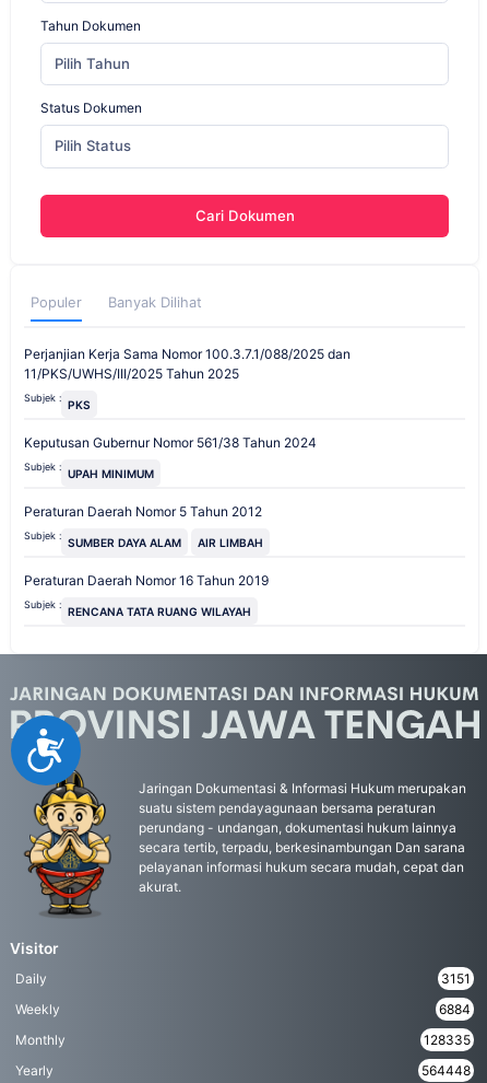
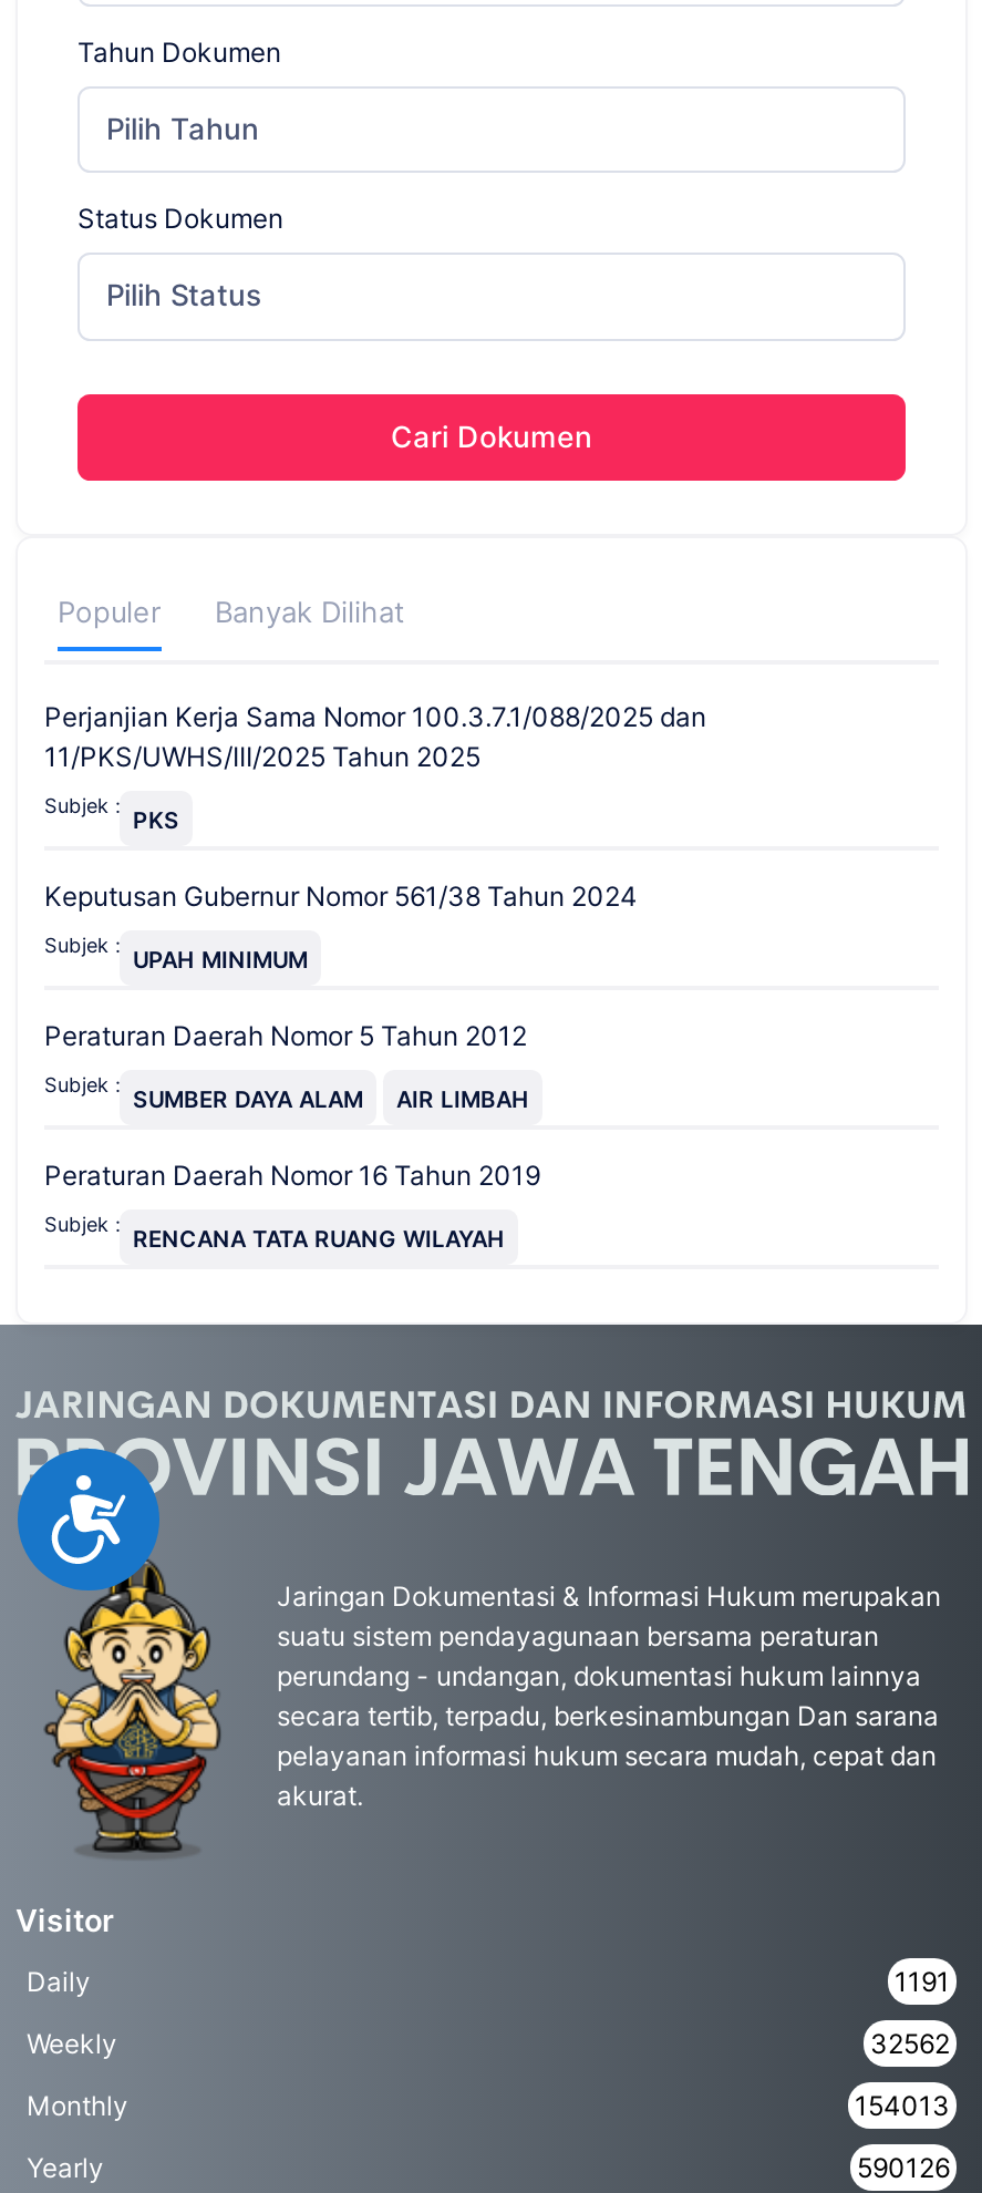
[441,970,471,987] 3151 -> [895,1965,950,1998] 1191
[439,1001,471,1017] 6884 -> [870,2027,950,2060] 32562
[424,1032,471,1048] 128335 -> [855,2089,950,2122] 154013
[421,1062,471,1079] 564448 -> [857,2151,950,2184] 590126

